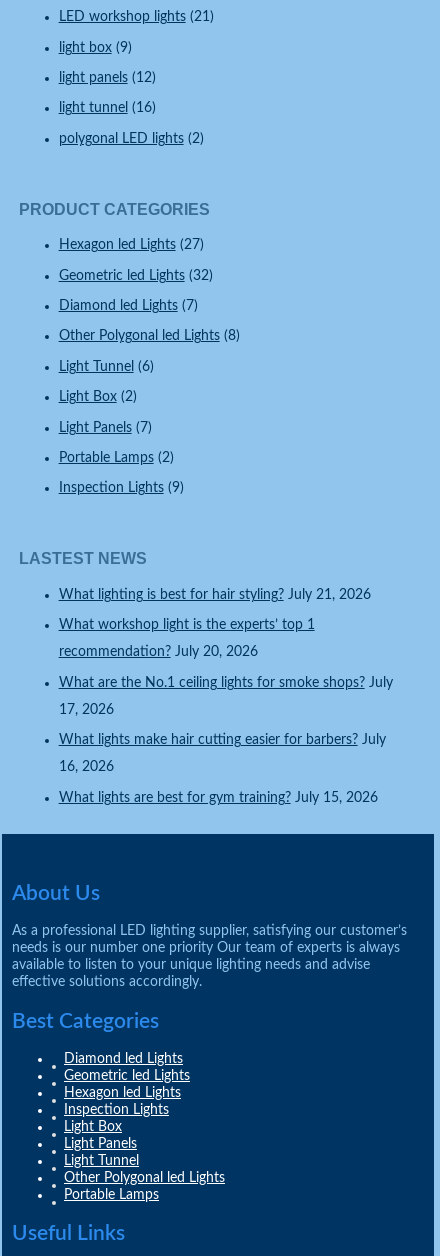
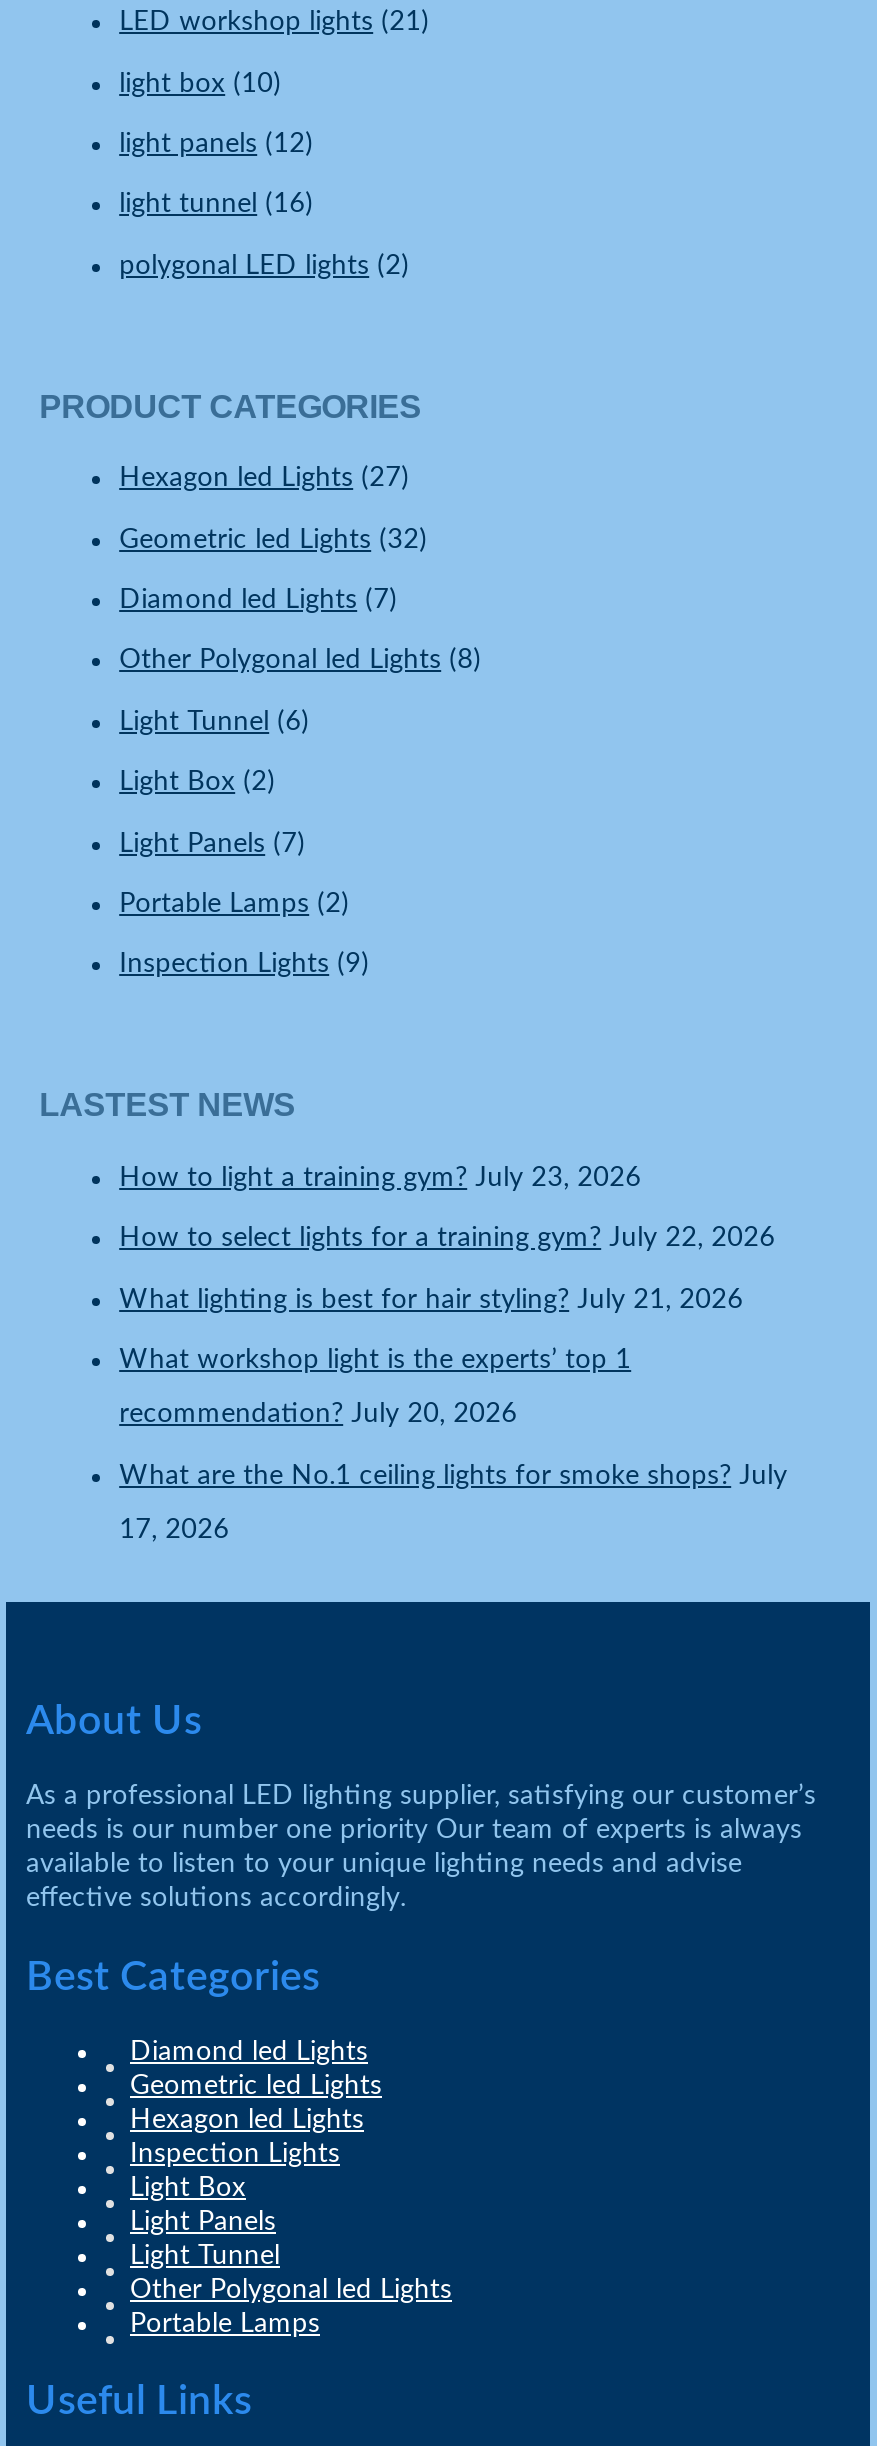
[59,41,132,55] light box (9) -> [119,69,281,97] light box (10)
none -> [119,1164,775,1253] How to light a training gym? July 23, 2026 | How to select lights for a training gym? July 22, 2026
moved [59,588,393,717] -> [119,1285,787,1543]: What lighting is best for hair styling? July 21, 2026 | What workshop light is the experts’ top 1 | recommendation? July 20, 2026 | What are the No.1 ceiling lights for smoke shops? July | 17, 2026
[59,733,386,804] What lights make hair cutting easier for barbers? July | 16, 2026 | What lights are best for gym training? July 15, 2026 -> none

